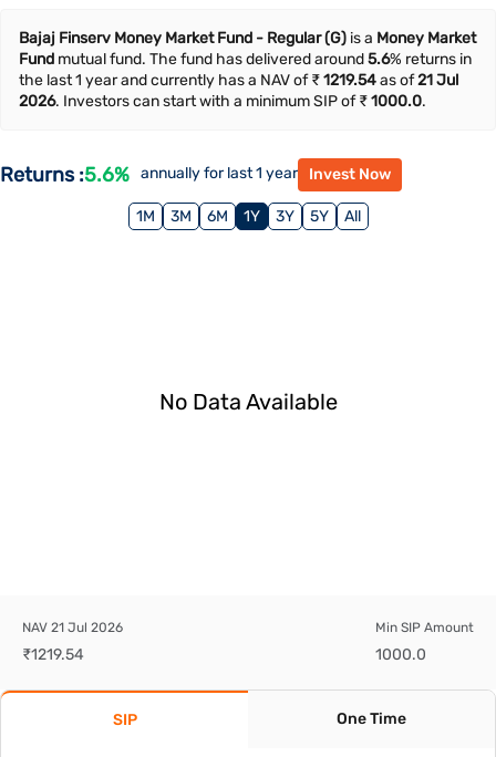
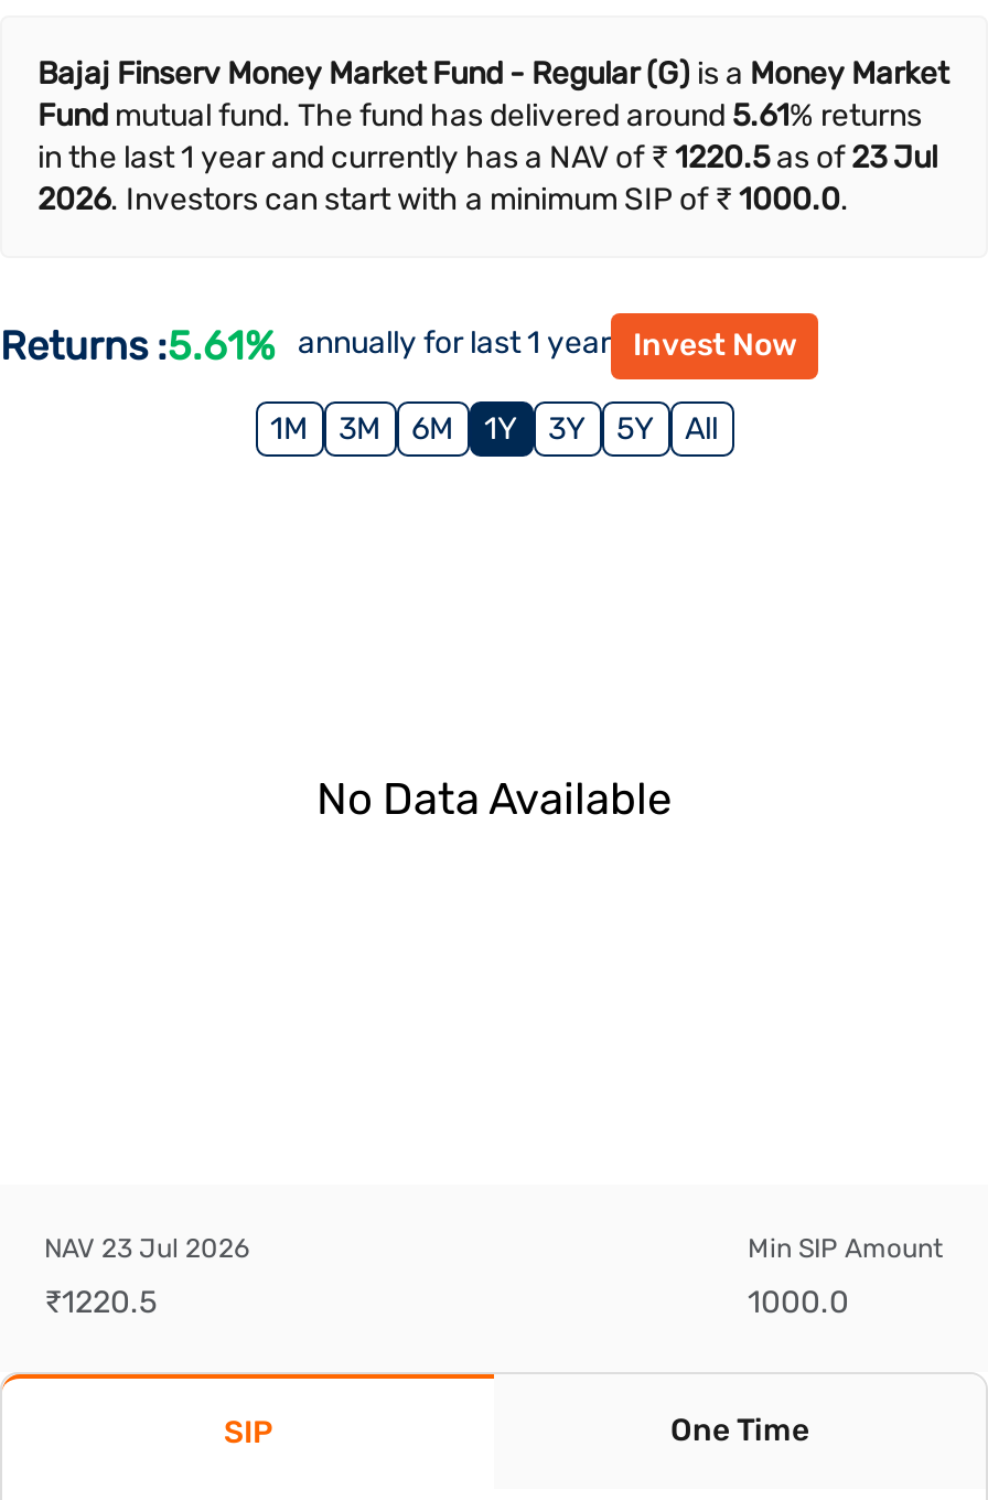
[19,50,472,90] Fund mutual fund. The fund has delivered around 5.6% returns in | the last 1 year and currently has a NAV of ₹1219.54 as of 21 Jul -> [37,97,937,176] Fund mutual fund. The fund has delivered around 5.61% returns | in the last 1 year and currently has a NAV of ₹1220.5 as of 23 Jul
[0,162,391,187] Returns: 5.6% annually for last 1 year Invest Now -> [0,321,796,371] Returns: 5.61% annually for last 1 year Invest Now
[22,620,123,635] NAV 21 Jul 2026 -> [44,1233,249,1264] NAV 23 Jul 2026
[22,645,84,664] ₹1219.54 -> [44,1284,157,1321] ₹1220.5

